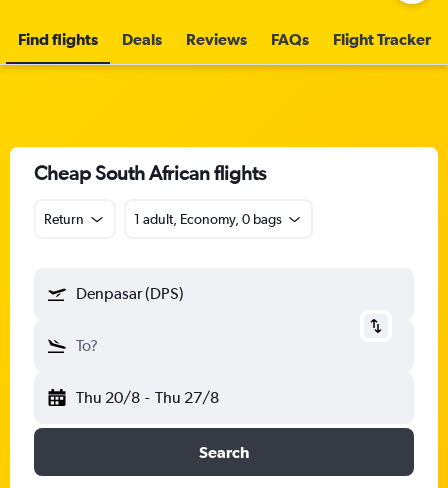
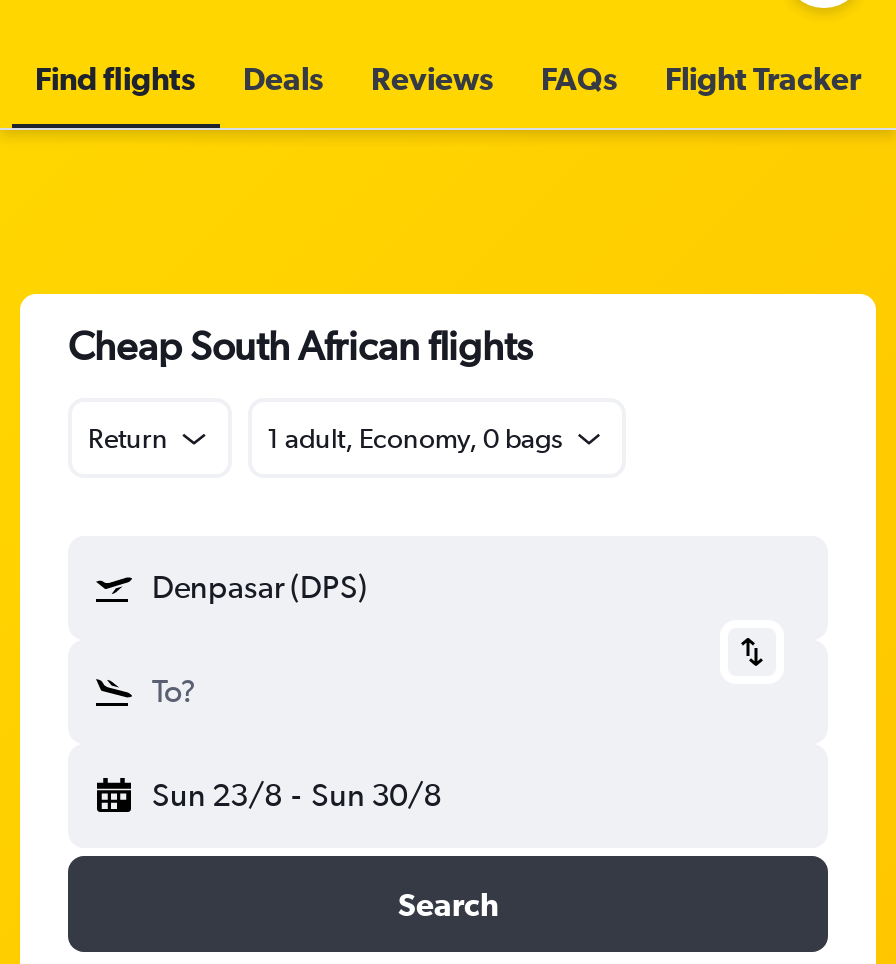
[76,388,219,407] Thu 20/8 - Thu 27/8 -> [152,776,441,814] Sun 23/8 - Sun 30/8

